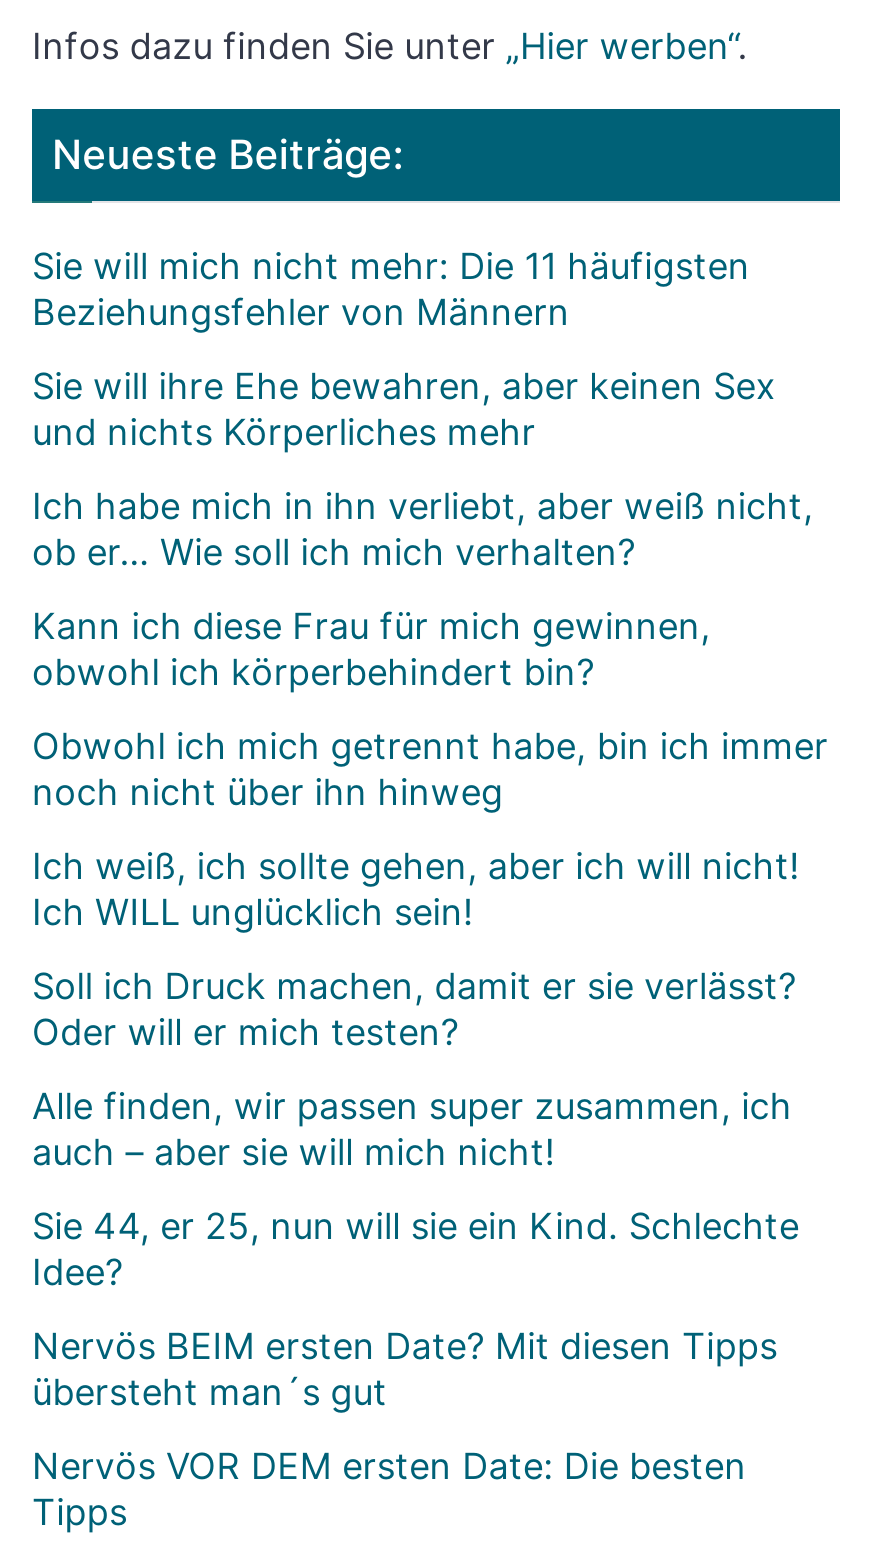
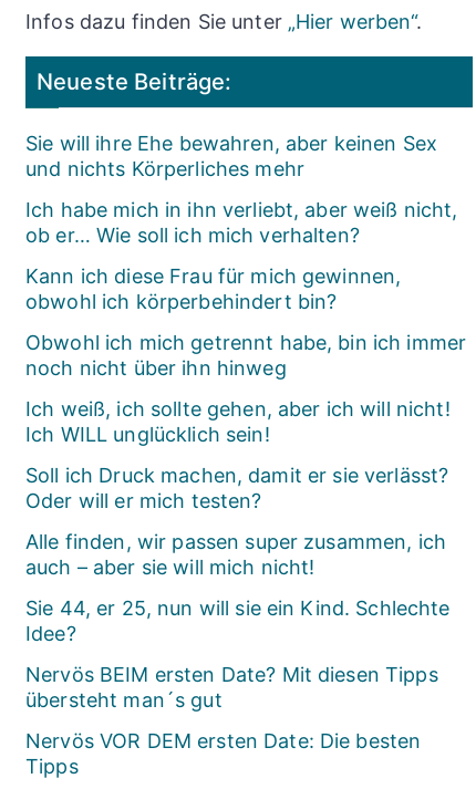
[32,245,750,333] Sie will mich nicht mehr: Die 11 häufigsten | Beziehungsfehler von Männern -> none

